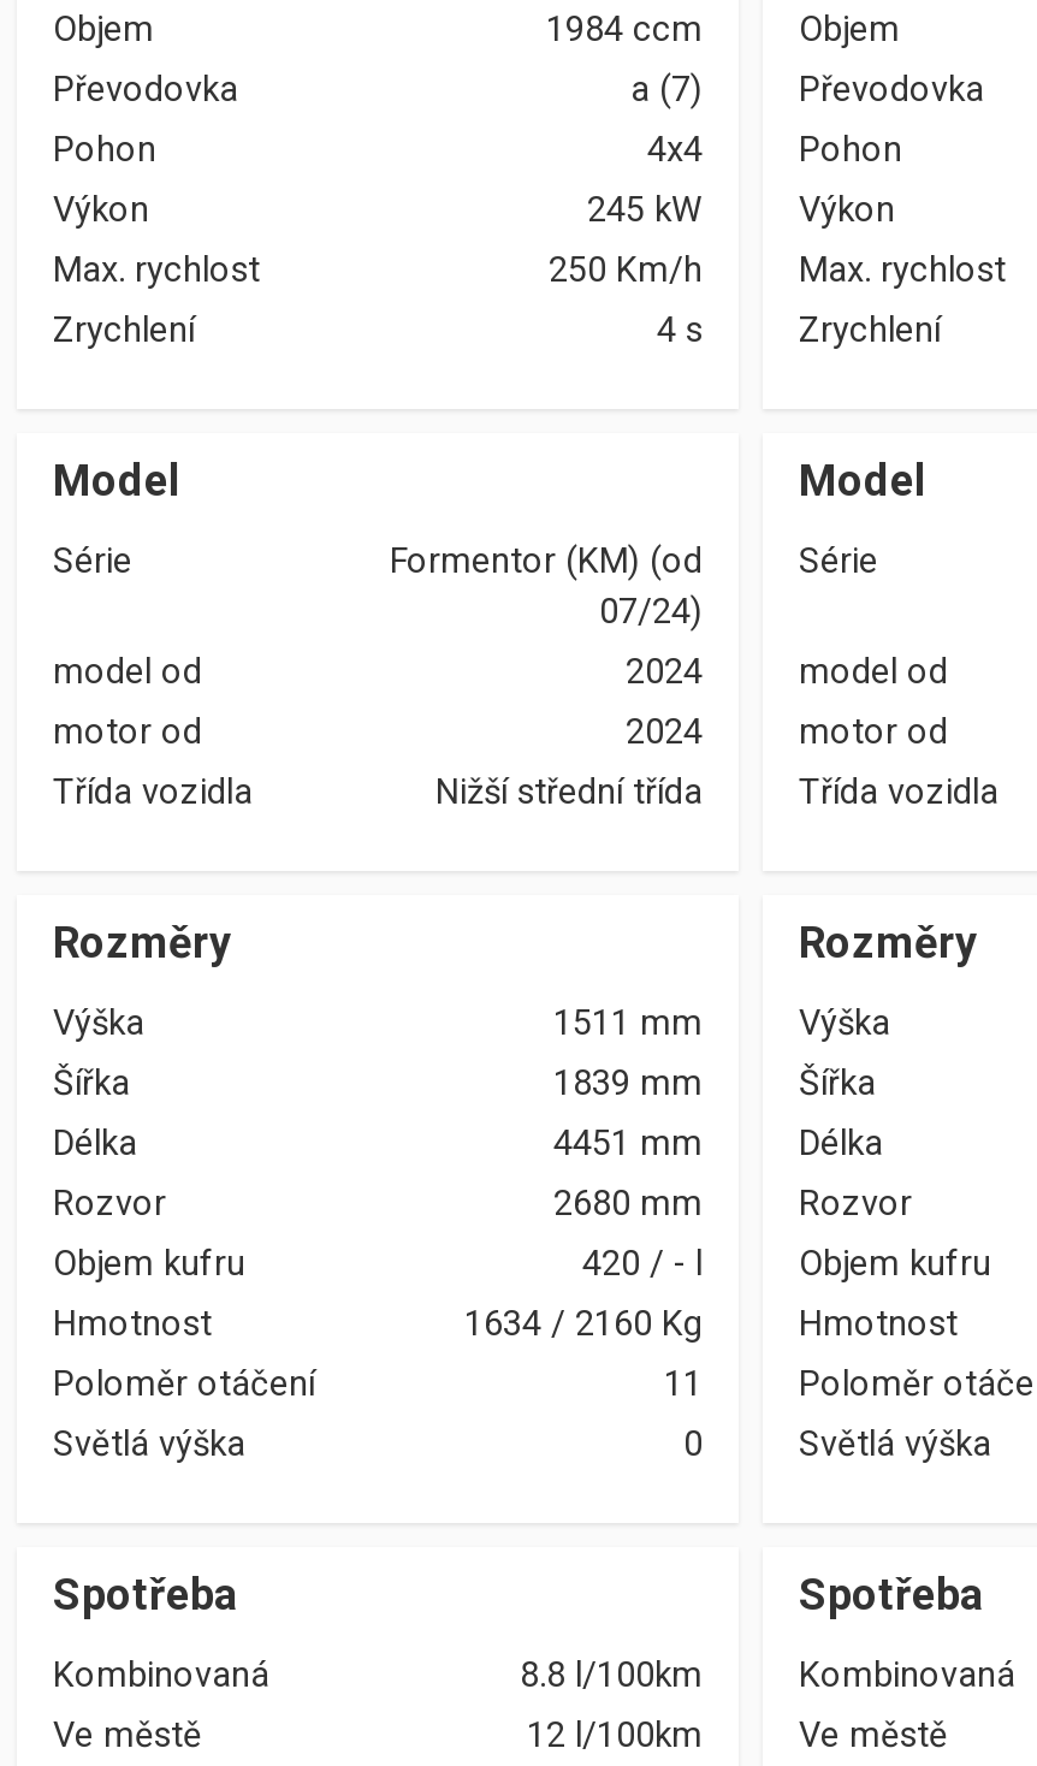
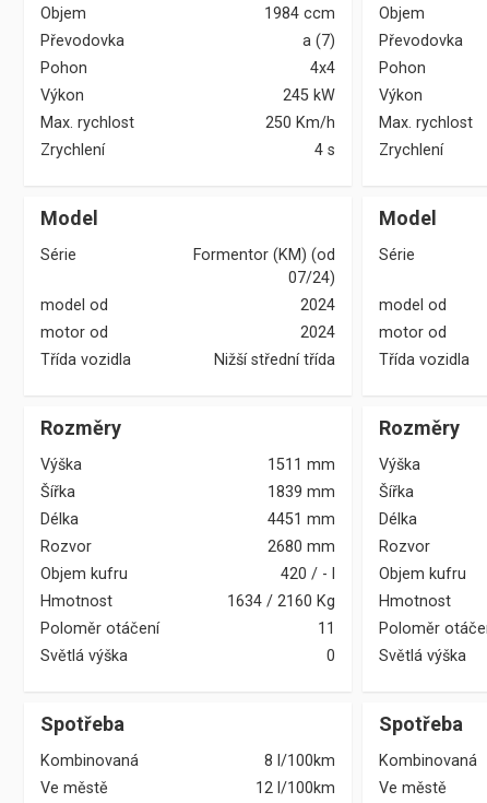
[520,1655,703,1696] 8.8 l/100km -> [264,751,335,770] 8 l/100km

